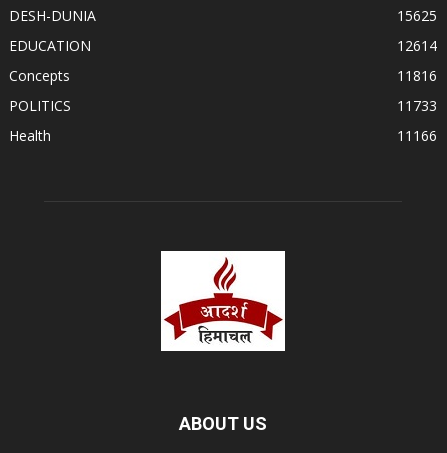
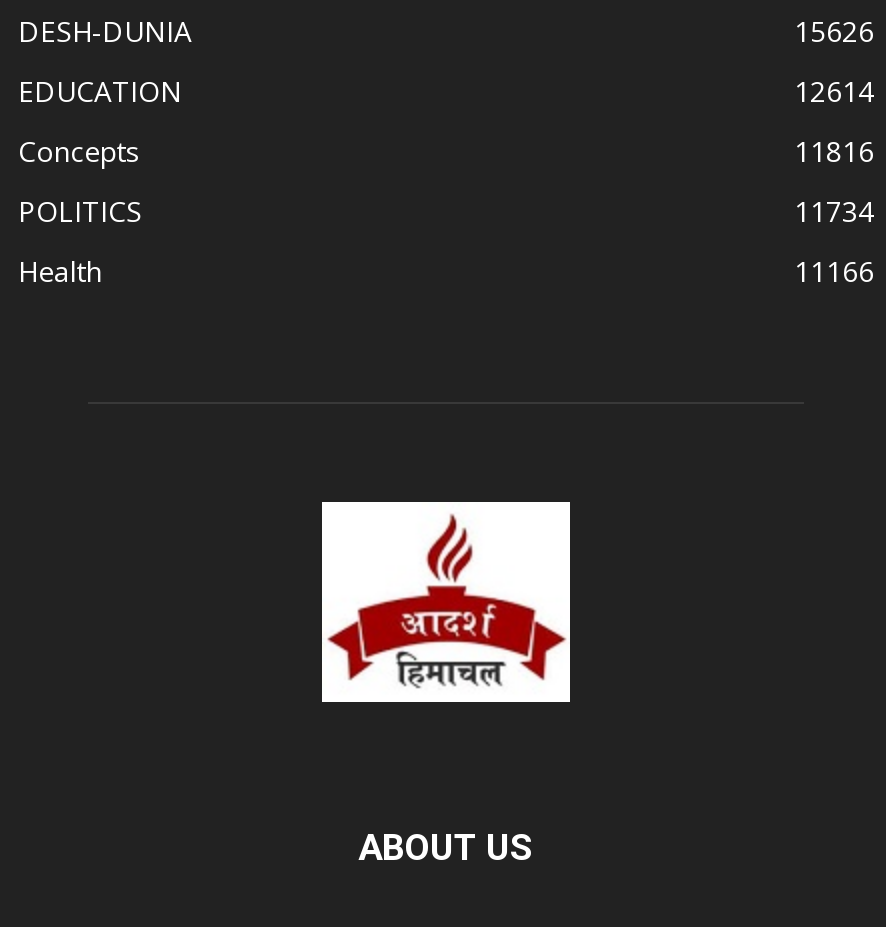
[397,6,437,25] 15625 -> [794,12,874,50] 15626
[397,96,437,115] 11733 -> [794,192,874,230] 11734

